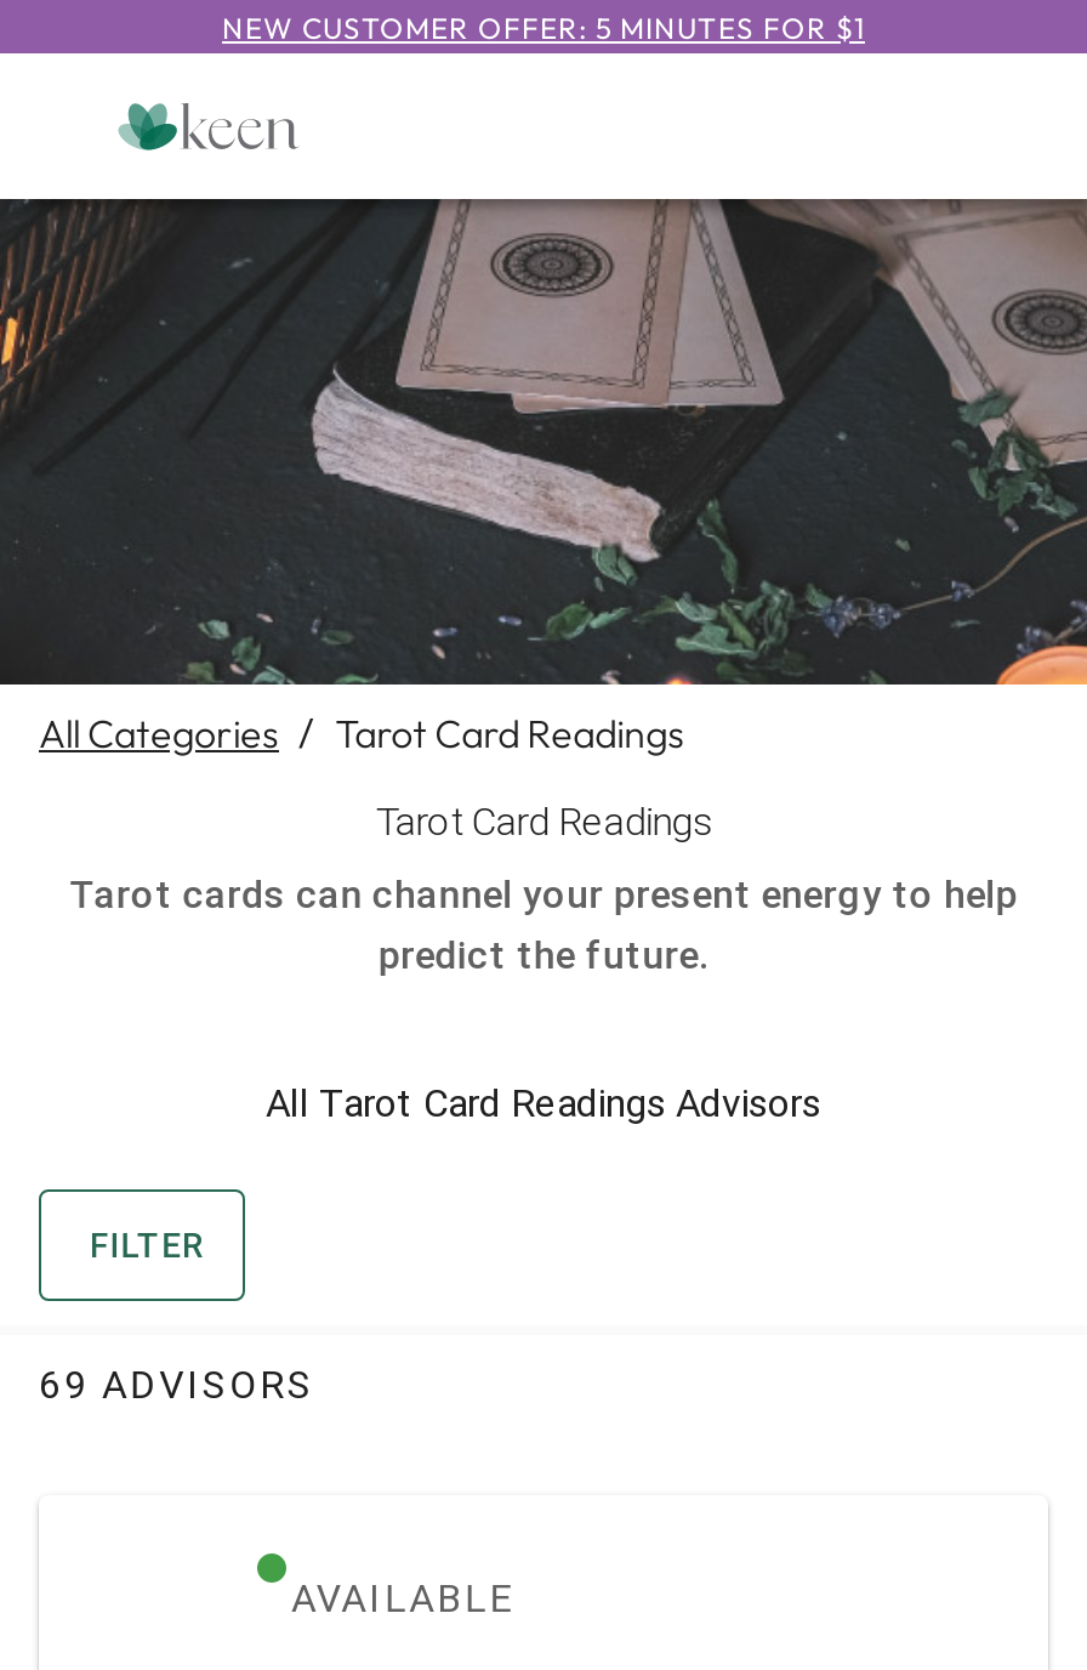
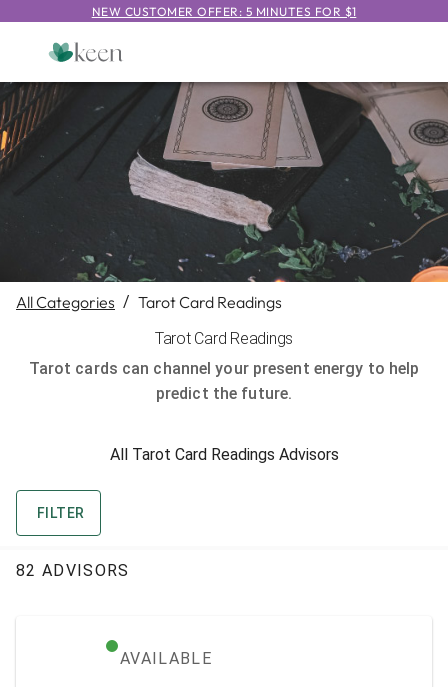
[39,1362,315,1408] 69 ADVISORS -> [16,561,130,580] 82 ADVISORS

